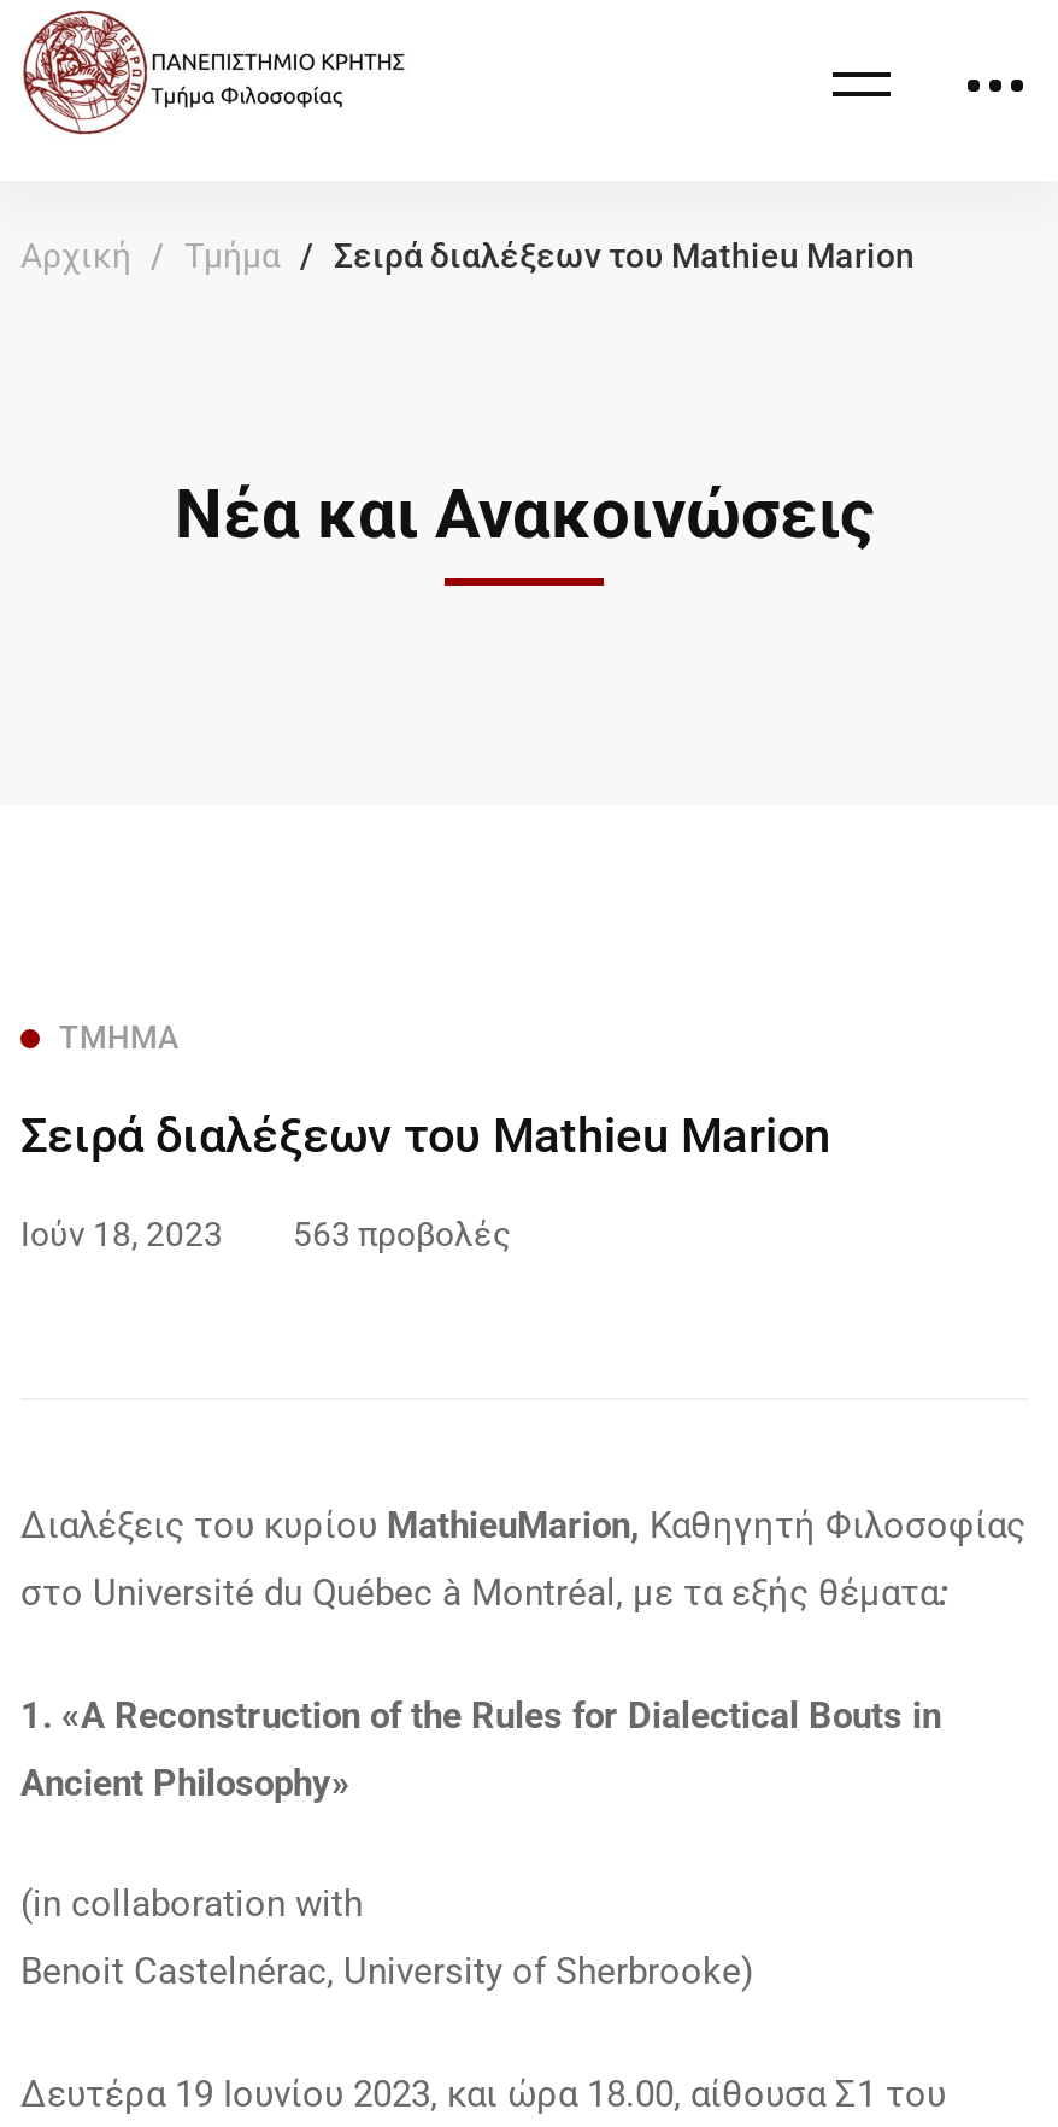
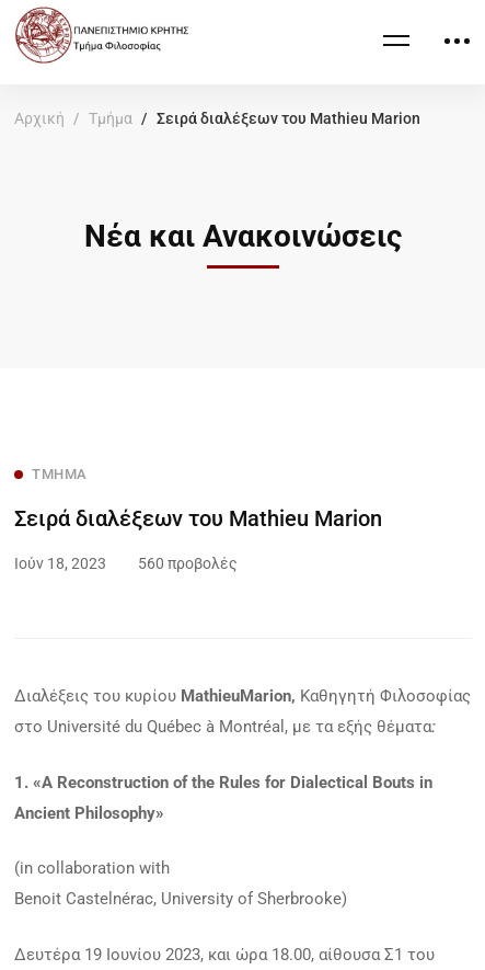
[20,1215,512,1253] Ιούν 18, 2023 563 προβολές -> [14,555,238,572] Ιούν 18, 2023 560 προβολές

